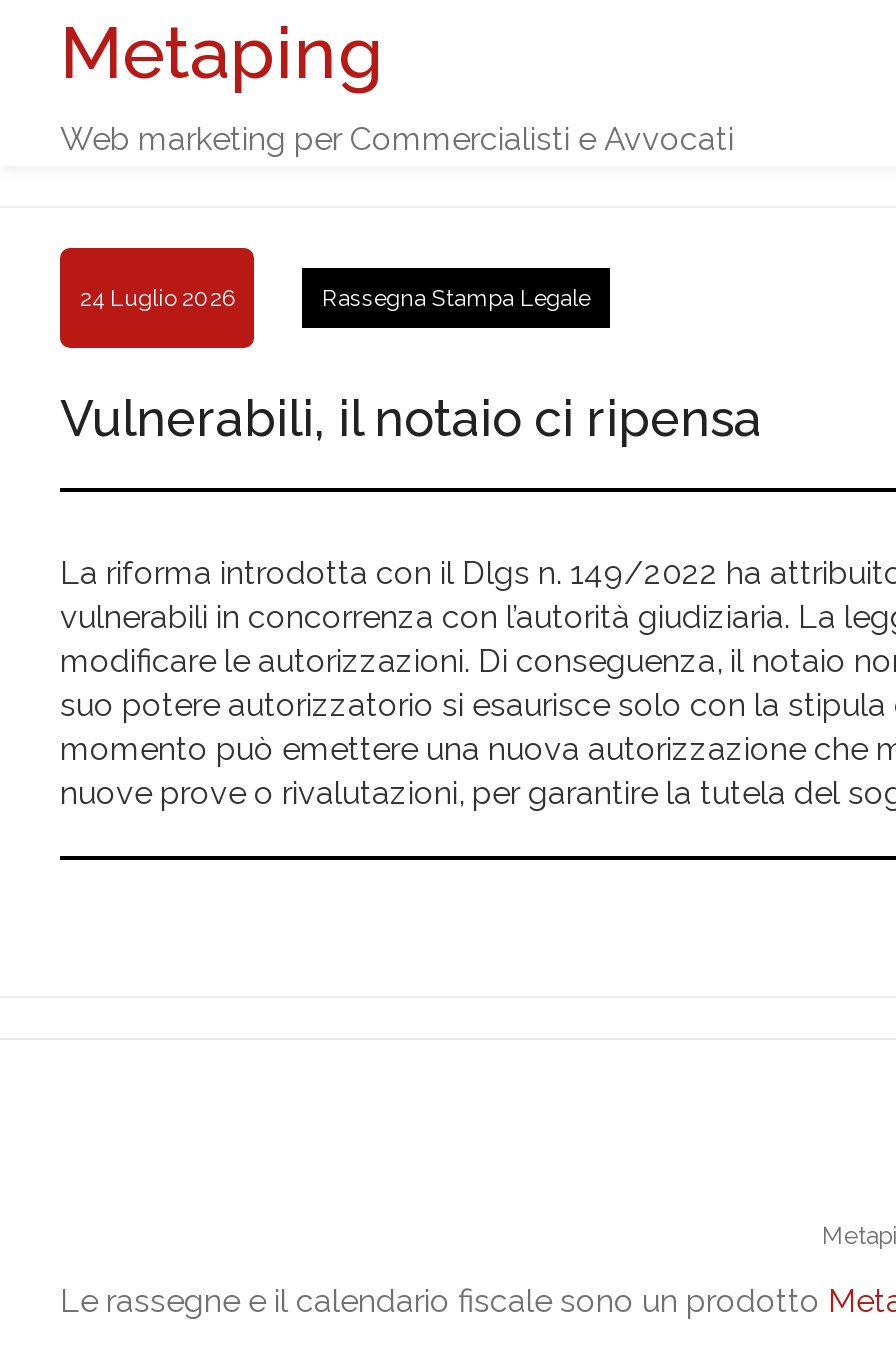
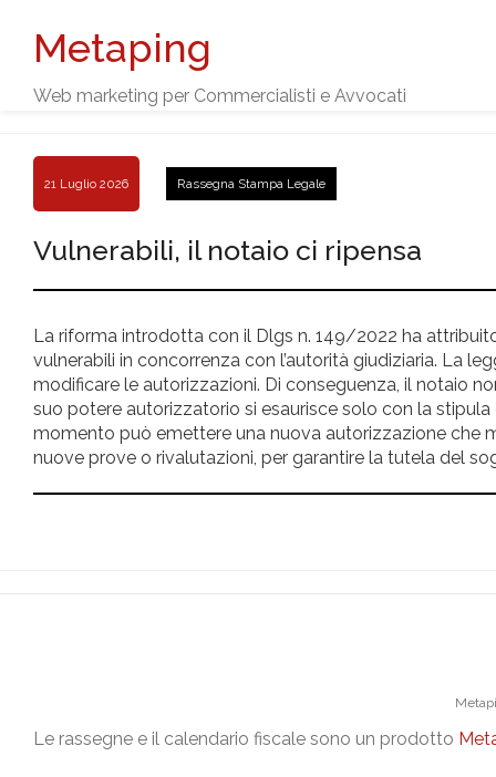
[80,284,234,312] 24 Luglio 2026 -> [44,176,128,191] 21 Luglio 2026

